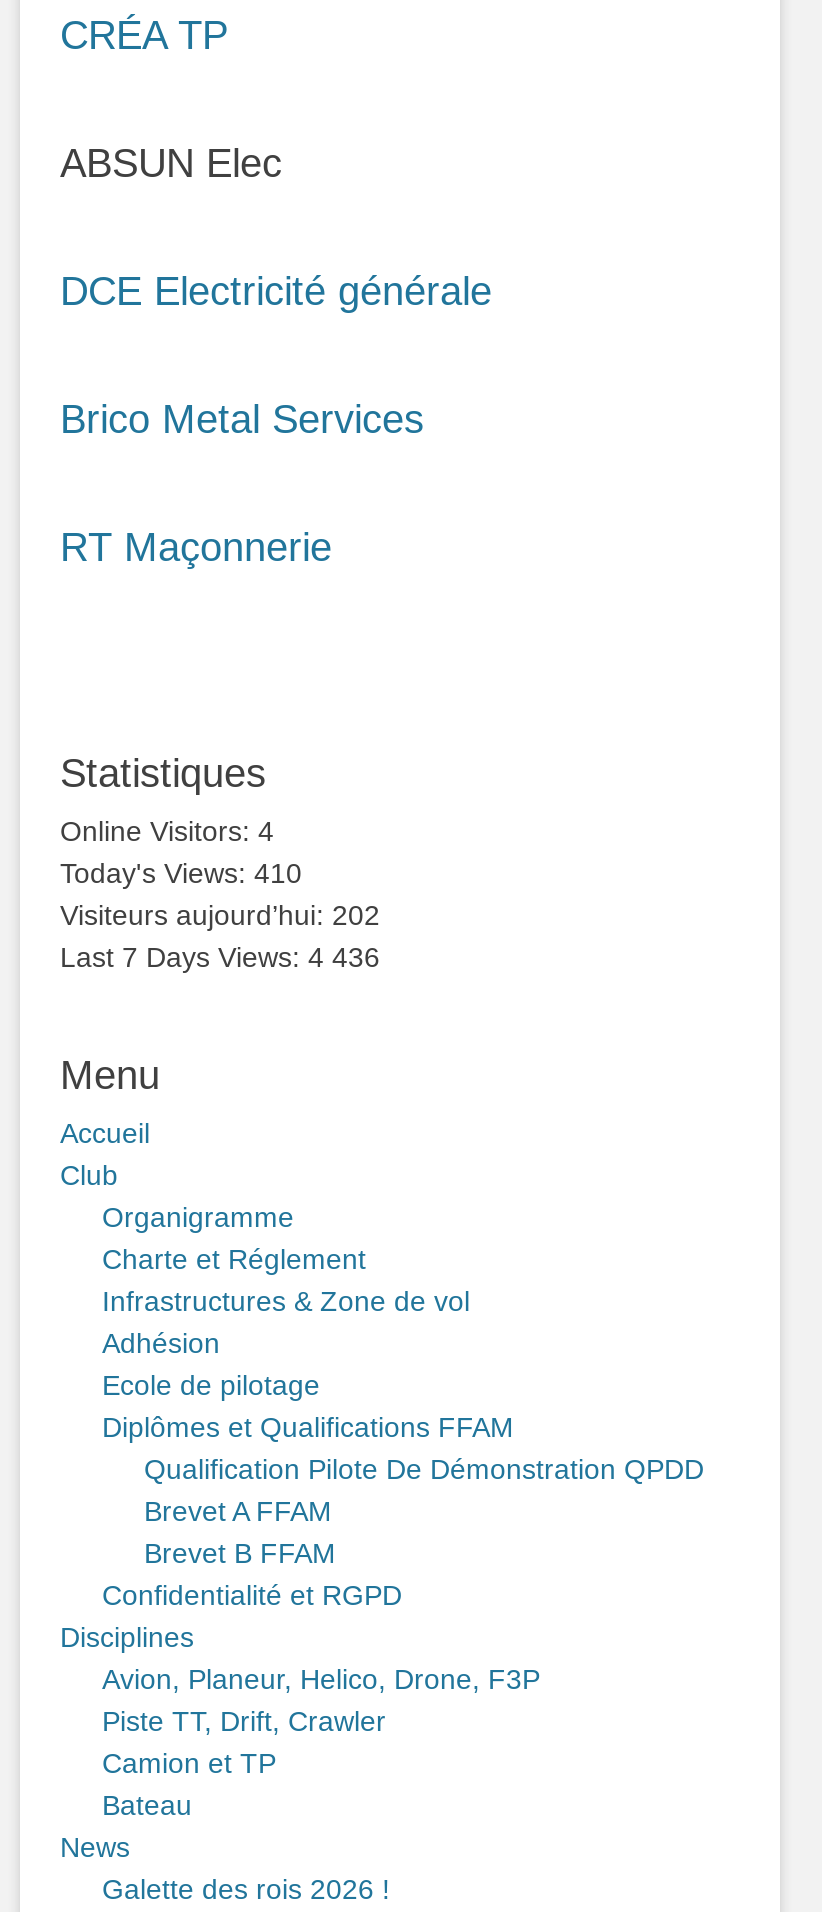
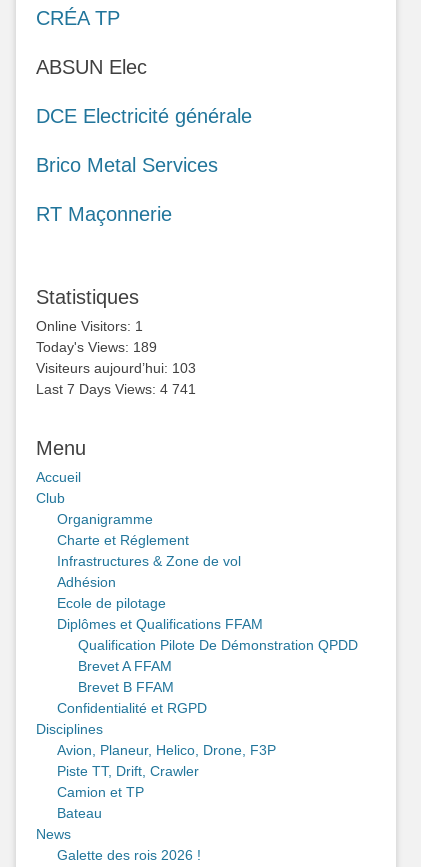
[60,814,274,846] Online Visitors: 4 -> [36,318,143,334] Online Visitors: 1
[60,856,302,888] Today's Views: 410 -> [36,339,157,355] Today's Views: 189
[60,898,380,930] Visiteurs aujourd’hui: 202 -> [36,360,196,376] Visiteurs aujourd’hui: 103
[60,940,380,972] Last 7 Days Views: 4 436 -> [36,381,196,397] Last 7 Days Views: 4 741

